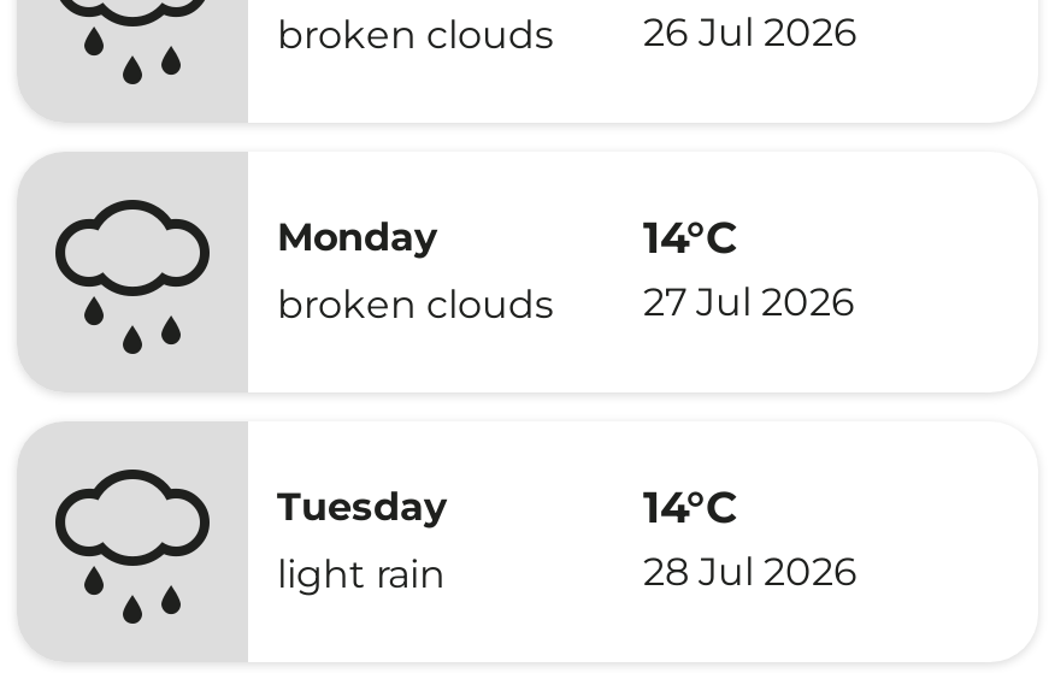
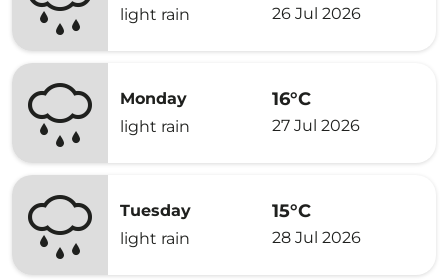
[277,12,554,58] broken clouds -> [120,5,190,24] light rain
[643,211,737,264] 14°C -> [272,87,311,109] 16°C
[277,282,554,327] broken clouds -> [120,117,190,136] light rain
[643,480,737,533] 14°C -> [272,199,311,221] 15°C

